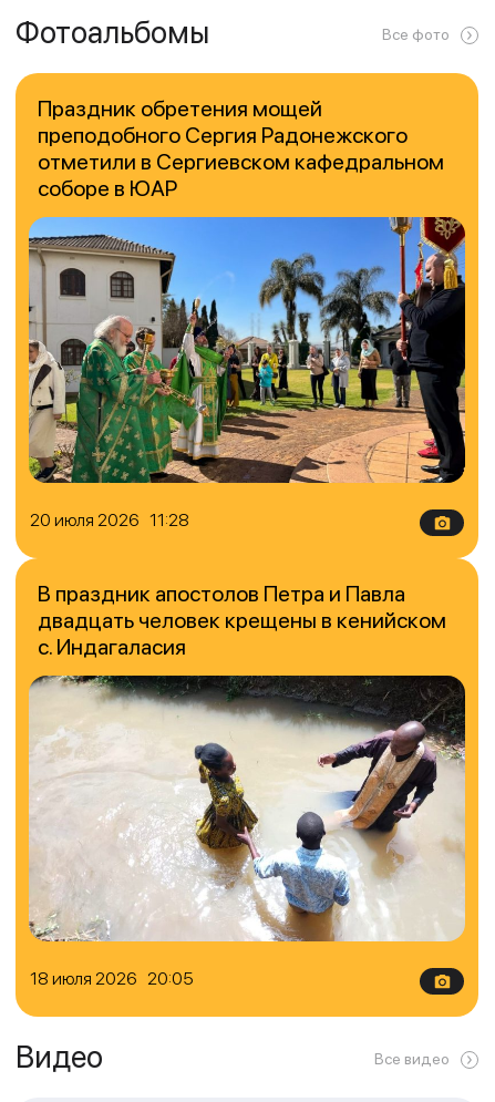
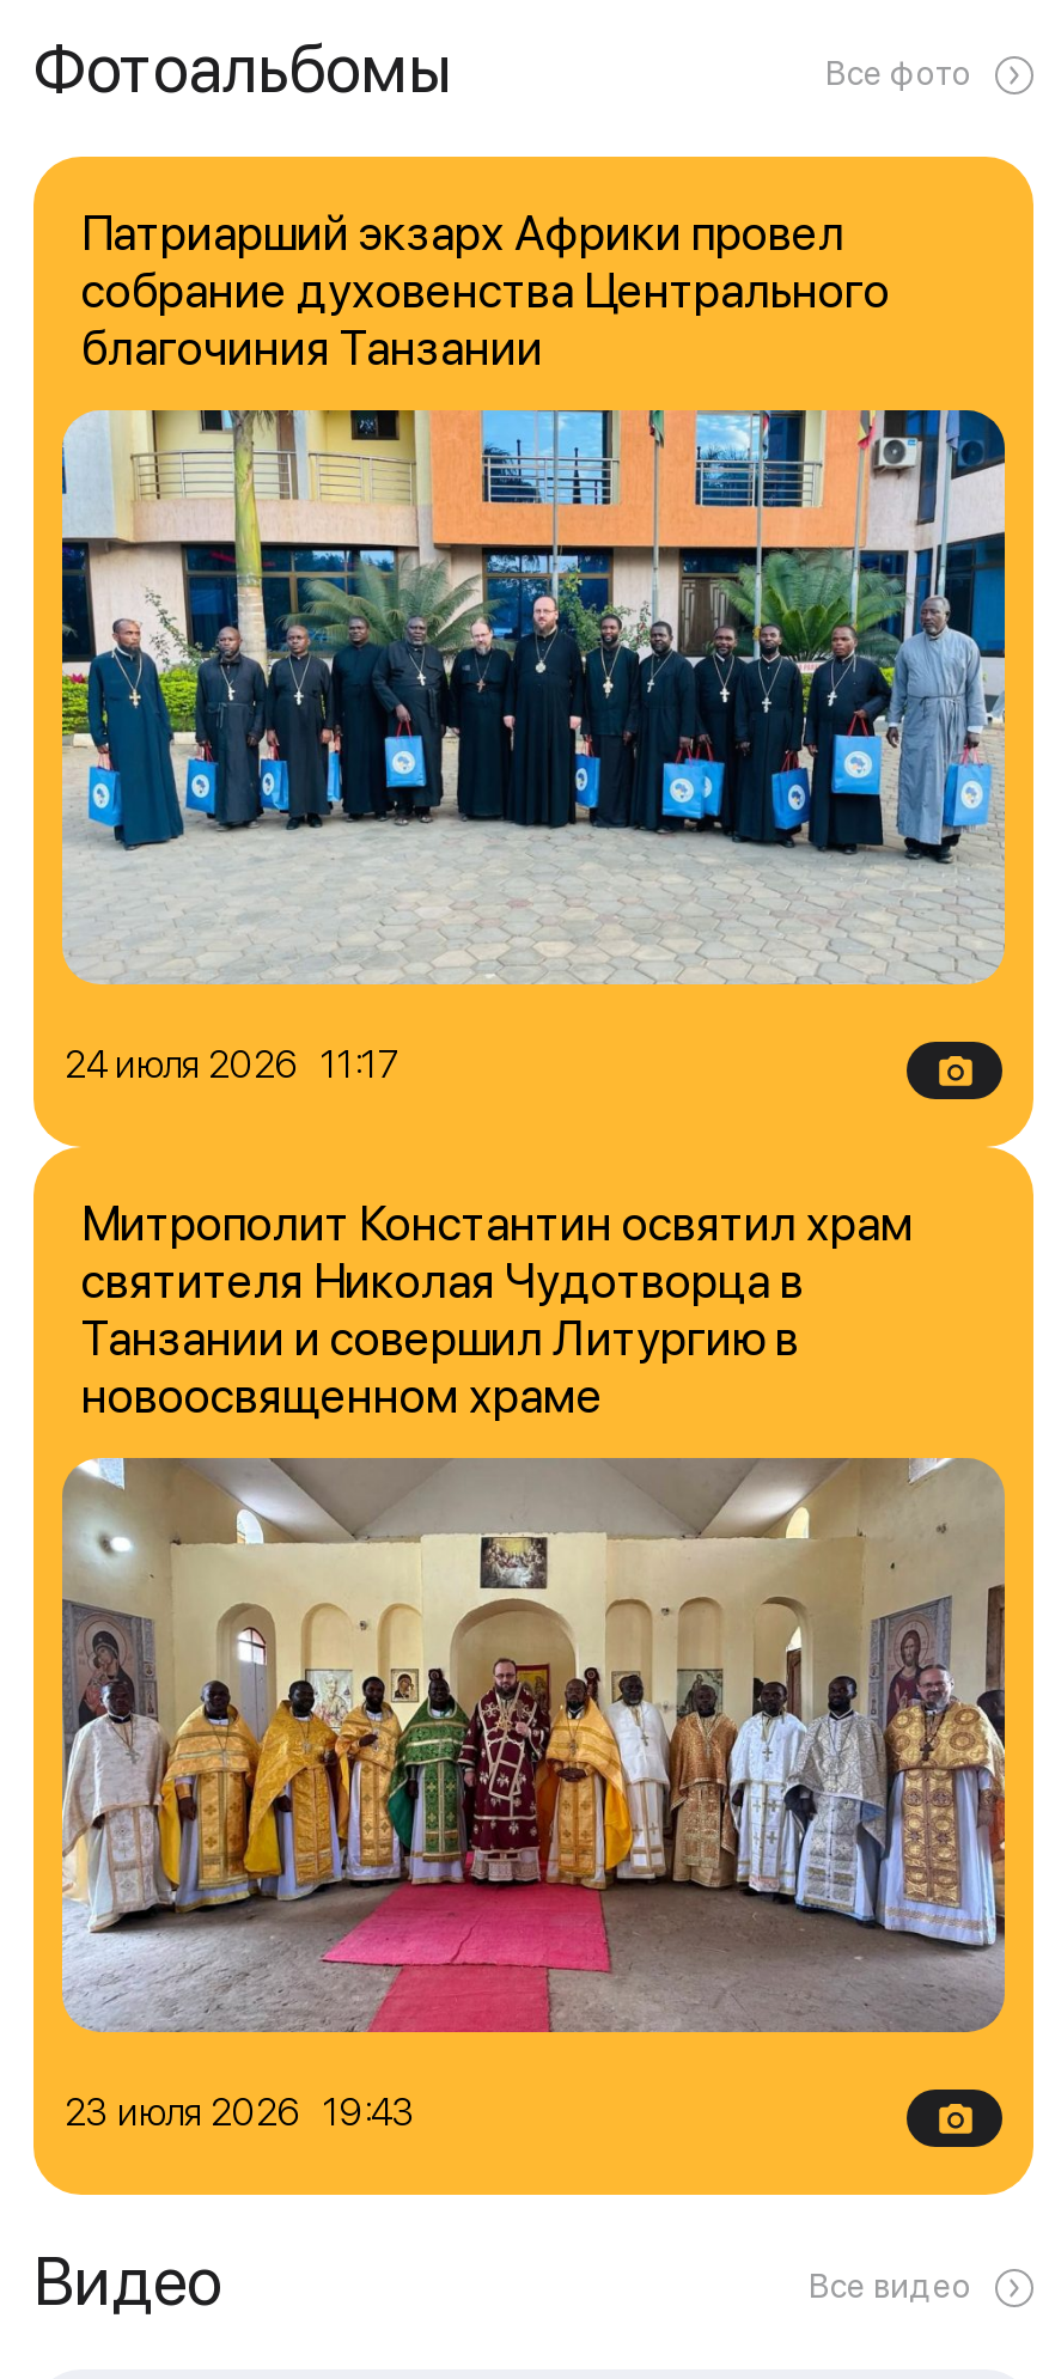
[38,95,444,201] Праздник обретения мощей | преподобного Сергия Радонежского | отметили в Сергиевском кафедральном | соборе в ЮАР -> [81,203,890,376] Патриарший экзарх Африки провел | собрание духовенства Центрального | благочиния Танзании
[14,190,479,577] [image] | 20 июля 2026 11:28 -> [31,408,1036,1233] [image] | 24 июля 2026 11:17
[38,580,446,660] В праздник апостолов Петра и Павла | двадцать человек крещены в кенийском | с. Индагаласия -> [81,1194,914,1423] Митрополит Константин освятил храм | святителя Николая Чудотворца в | Танзании и совершил Литургию в | новоосвященном храме
[28,674,466,988] [image] | 18 июля 2026 20:05 -> [60,1456,1007,2134] [image] | 23 июля 2026 19:43

